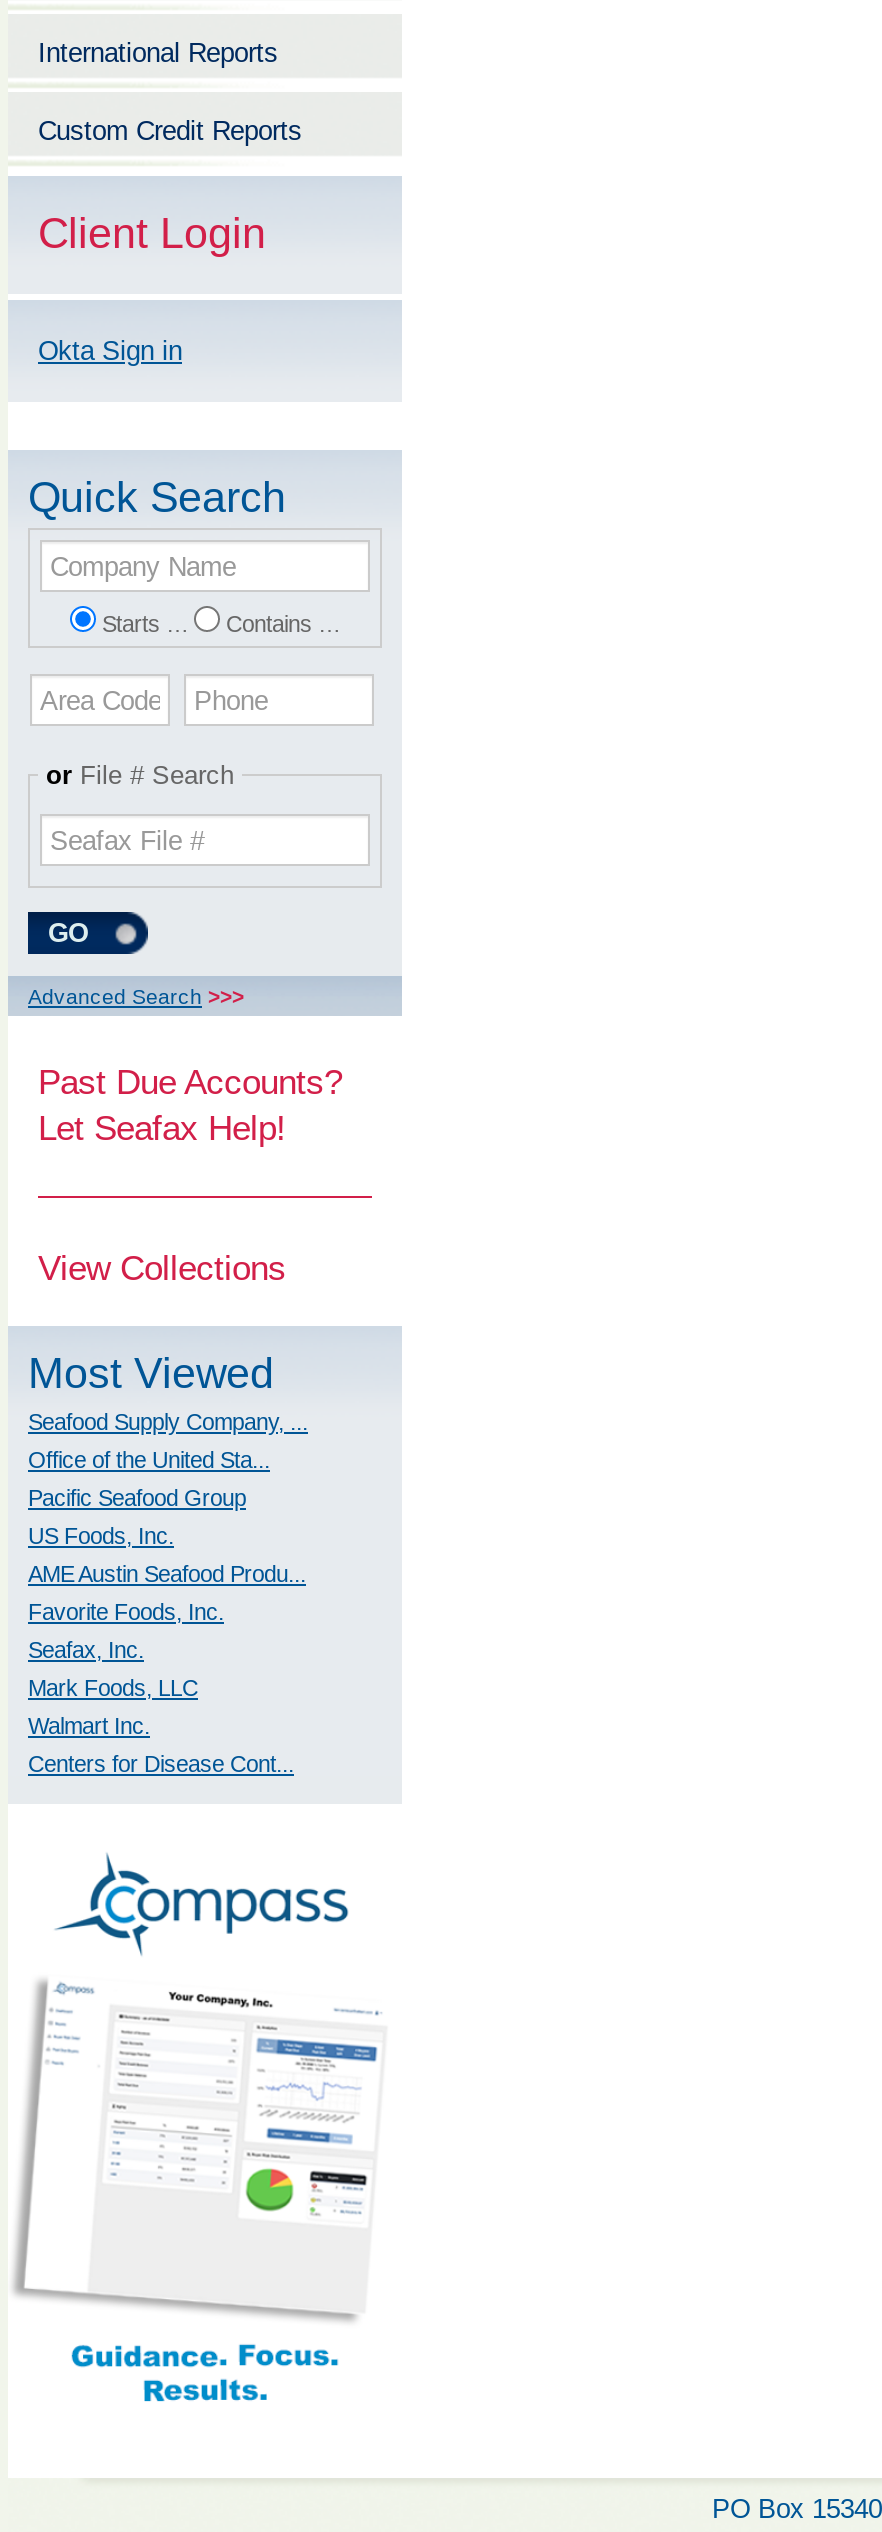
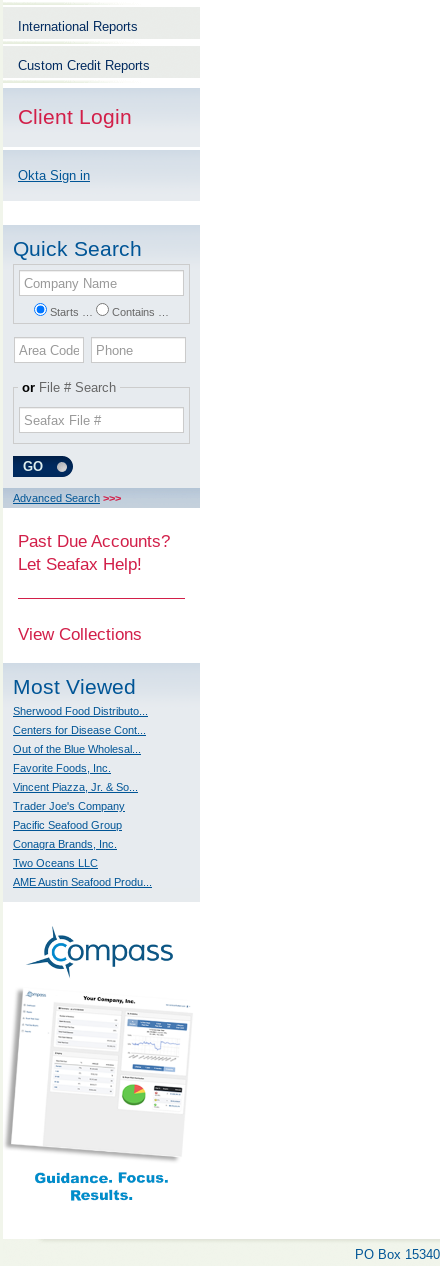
[28,1410,308,1738] Seafood Supply Company, ... | Office of the United Sta... | US Foods, Inc. | Seafax, Inc. | Mark Foods, LLC | Walmart Inc. -> [13,705,148,717] Sherwood Food Distributo...
moved [28,1486,246,1510] -> [13,819,122,831]: Pacific Seafood Group
moved [28,1562,306,1586] -> [13,876,152,888]: AME Austin Seafood Produ...
moved [28,1600,224,1624] -> [13,762,111,774]: Favorite Foods, Inc.
moved [28,1752,294,1776] -> [13,724,146,736]: Centers for Disease Cont...
none -> [13,743,141,869] Out of the Blue Wholesal... | Vincent Piazza, Jr. & So... | Trader Joe's Company | Conagra Brands, Inc. | Two Oceans LLC

